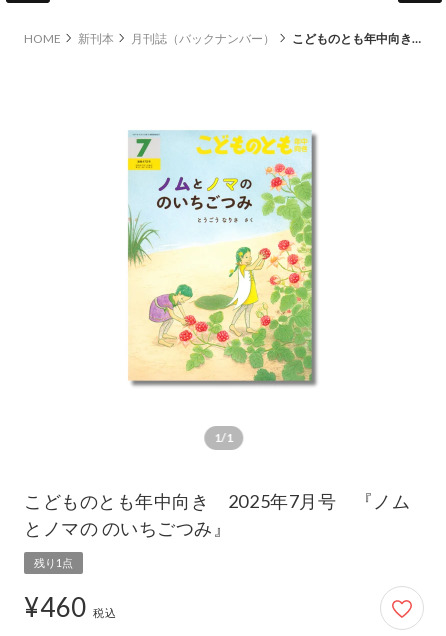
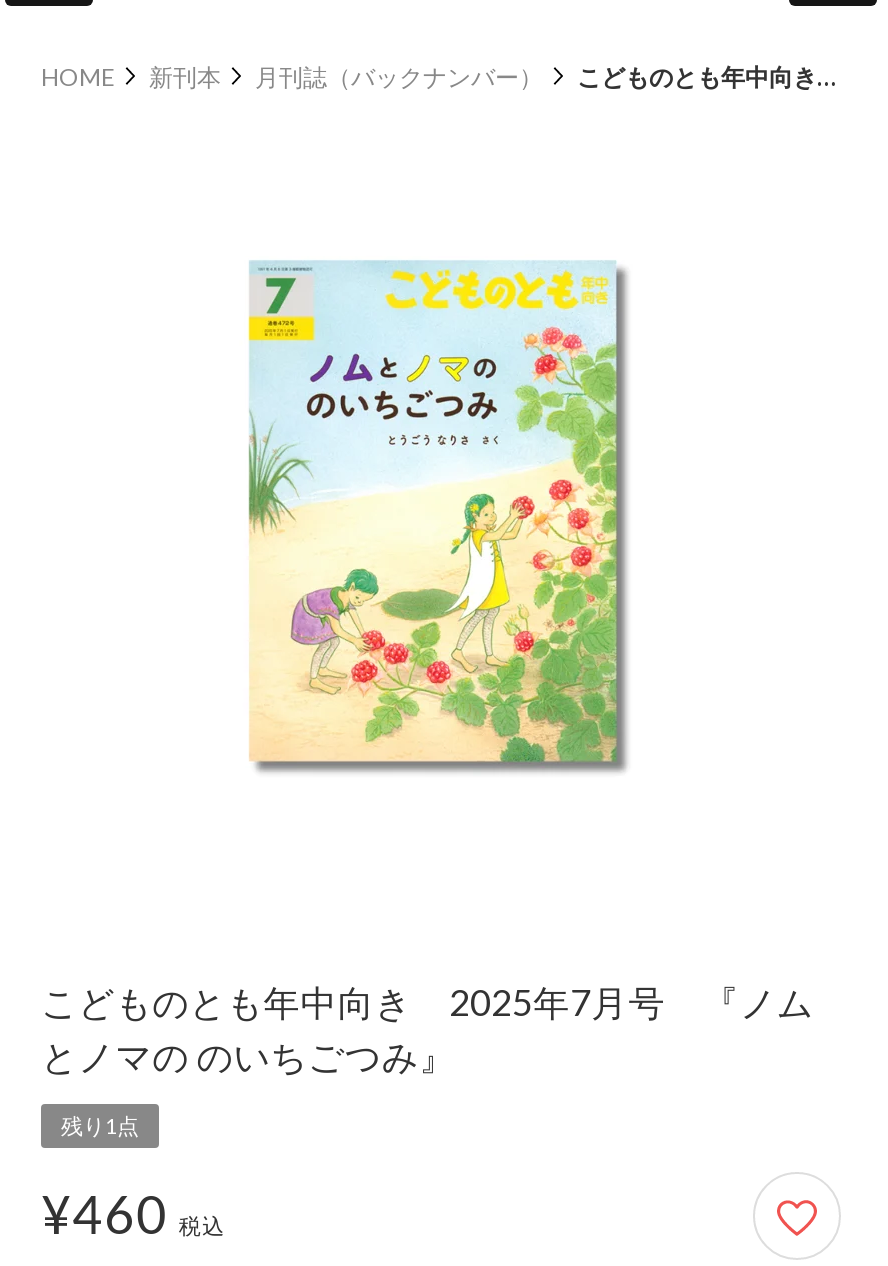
[214,429,234,444] 1/1 -> none

